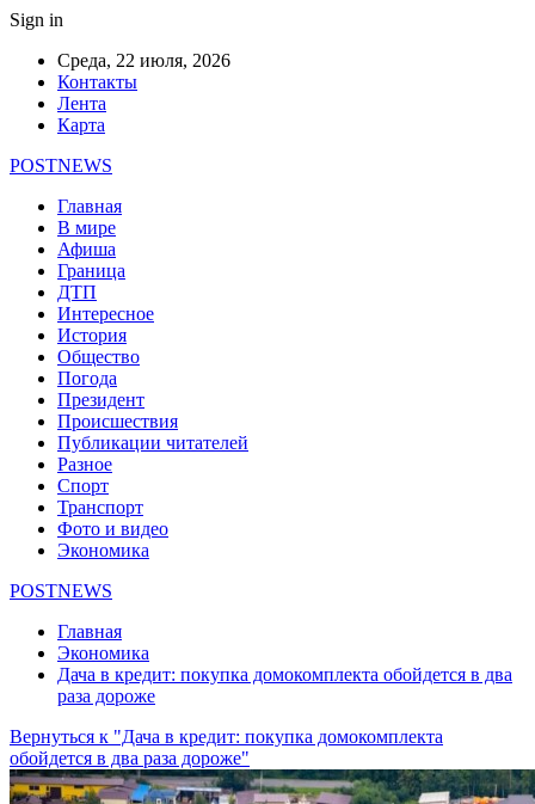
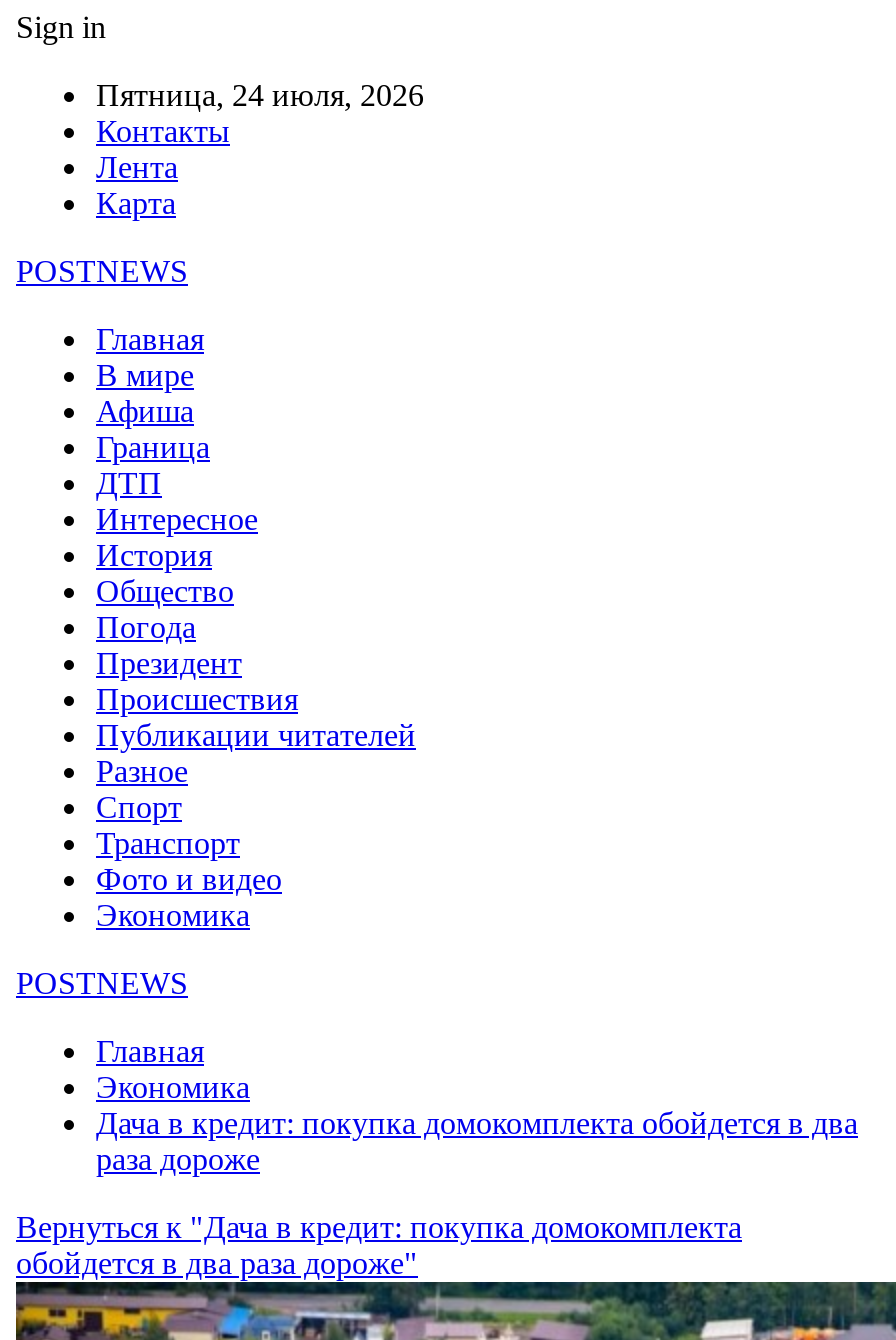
[57,50,230,70] Среда, 22 июля, 2026 -> [96,78,424,112] Пятница, 24 июля, 2026

